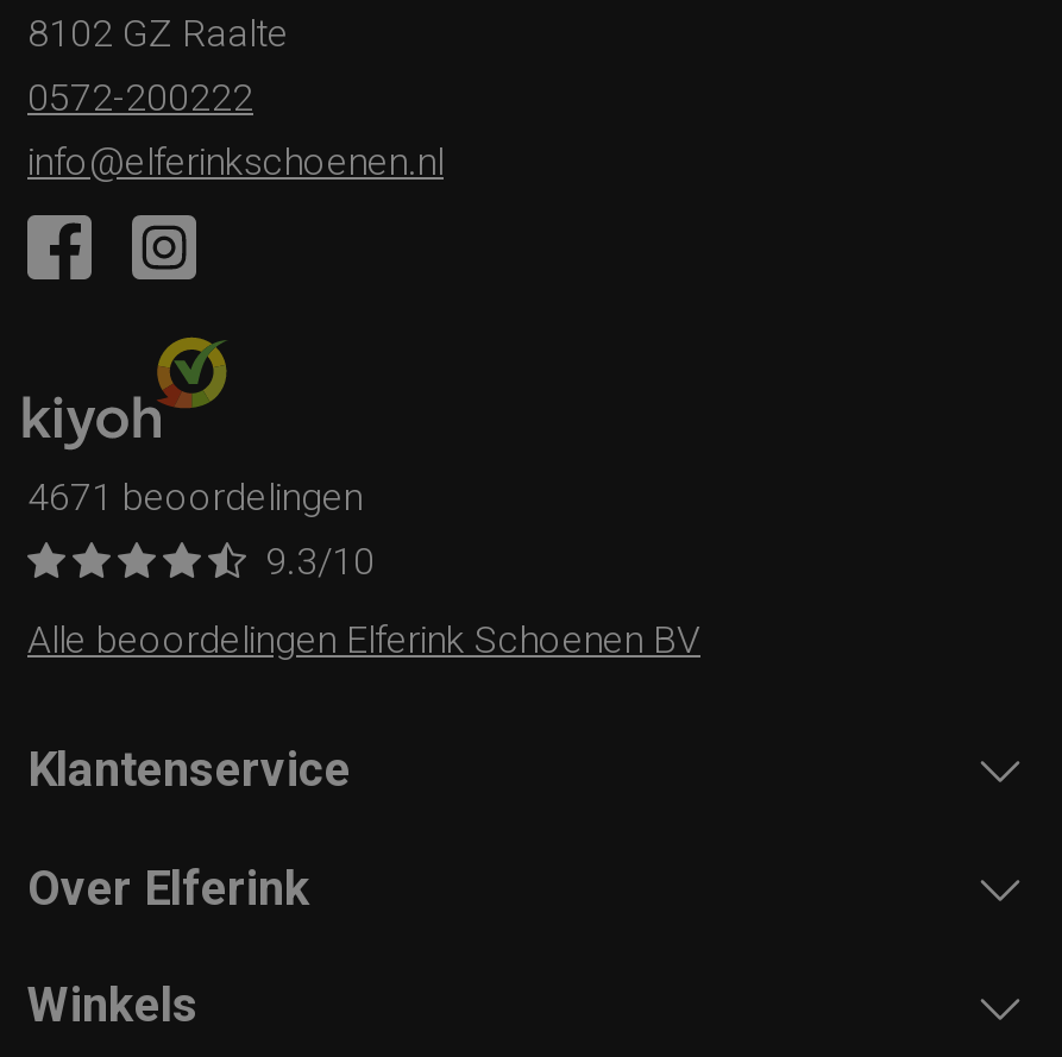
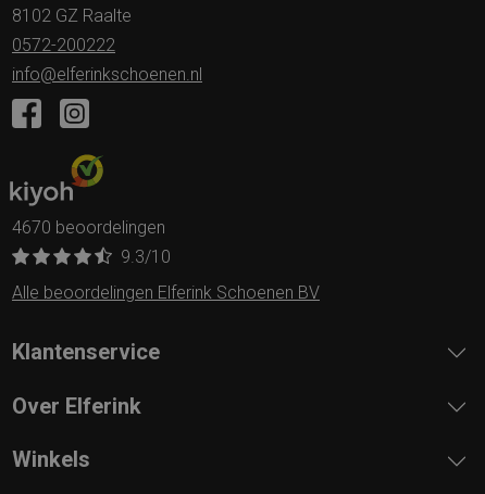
[27,474,363,520] 4671 beoordelingen -> [12,217,165,238] 4670 beoordelingen

